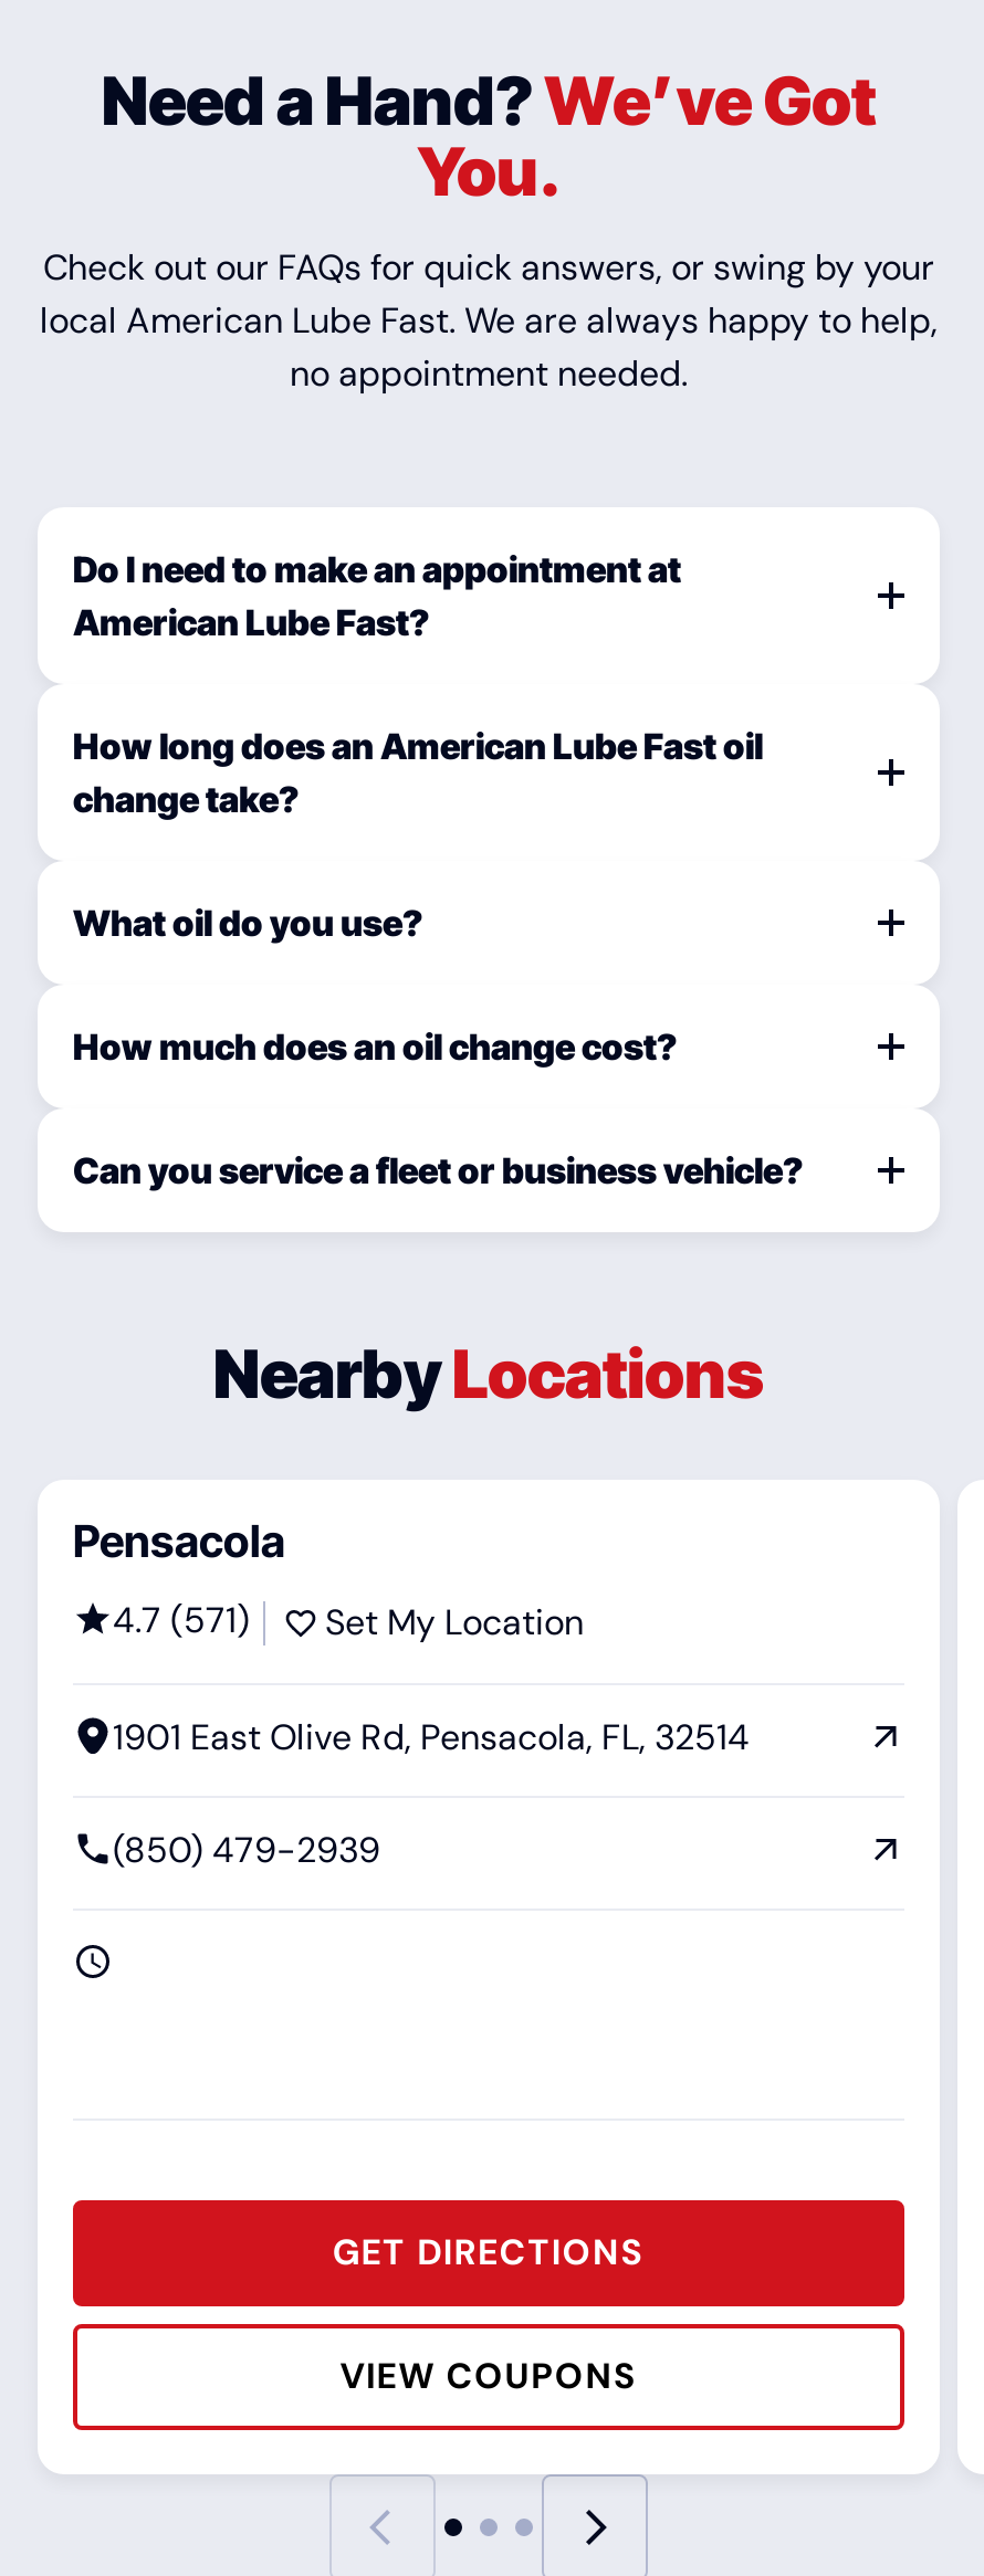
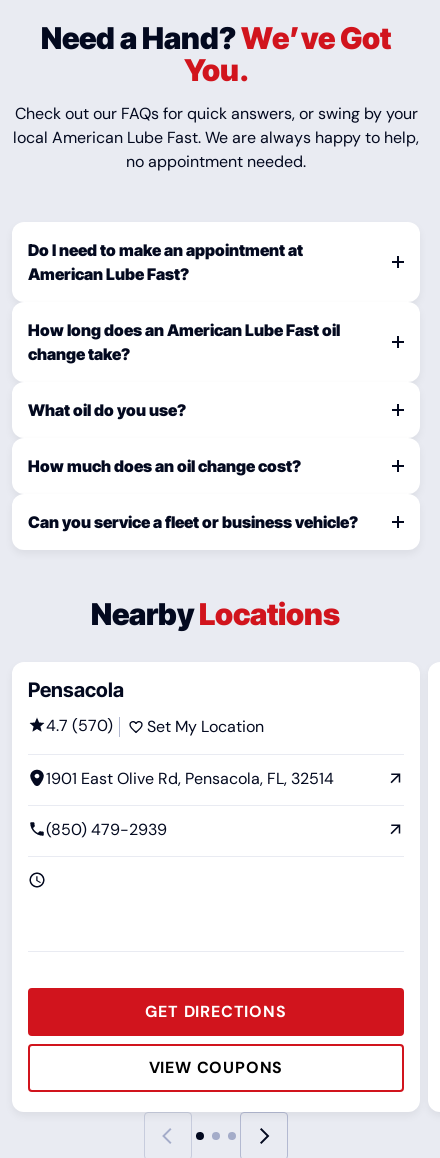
[113,1596,584,1645] 4.7 (571) Set My Location -> [46,715,264,737] 4.7 (570) Set My Location

